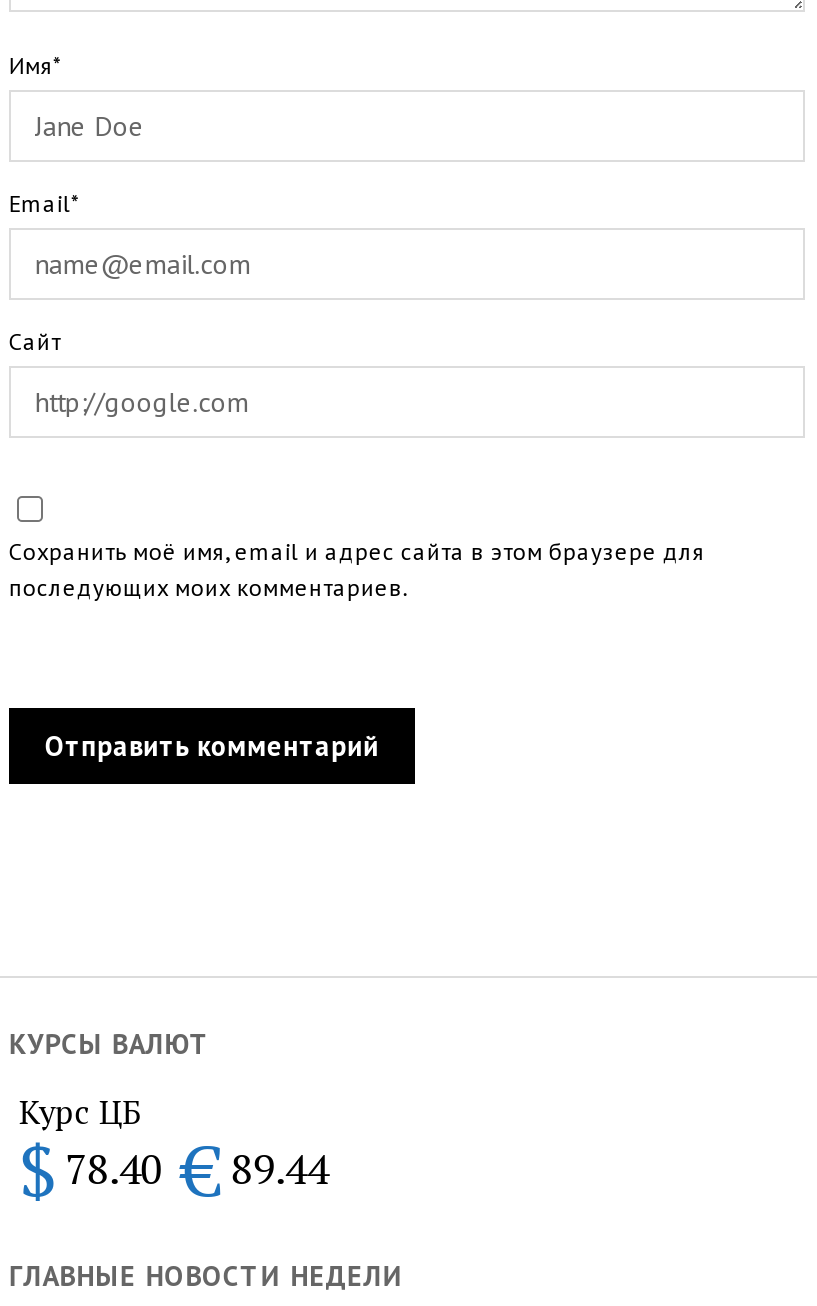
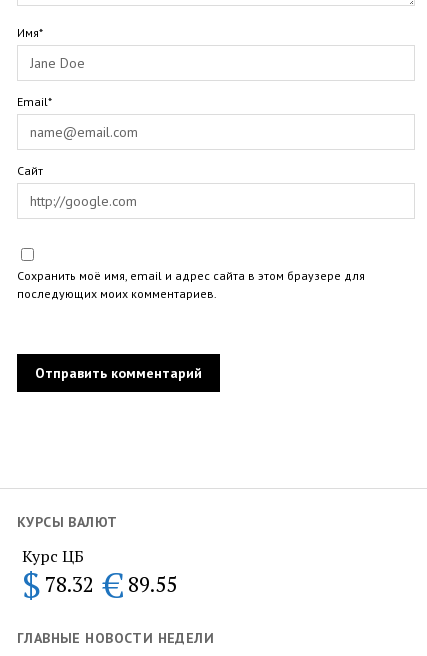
[19,1122,329,1216] $ 78.40 € 89.44 -> [22,561,177,608] $ 78.32 € 89.55

